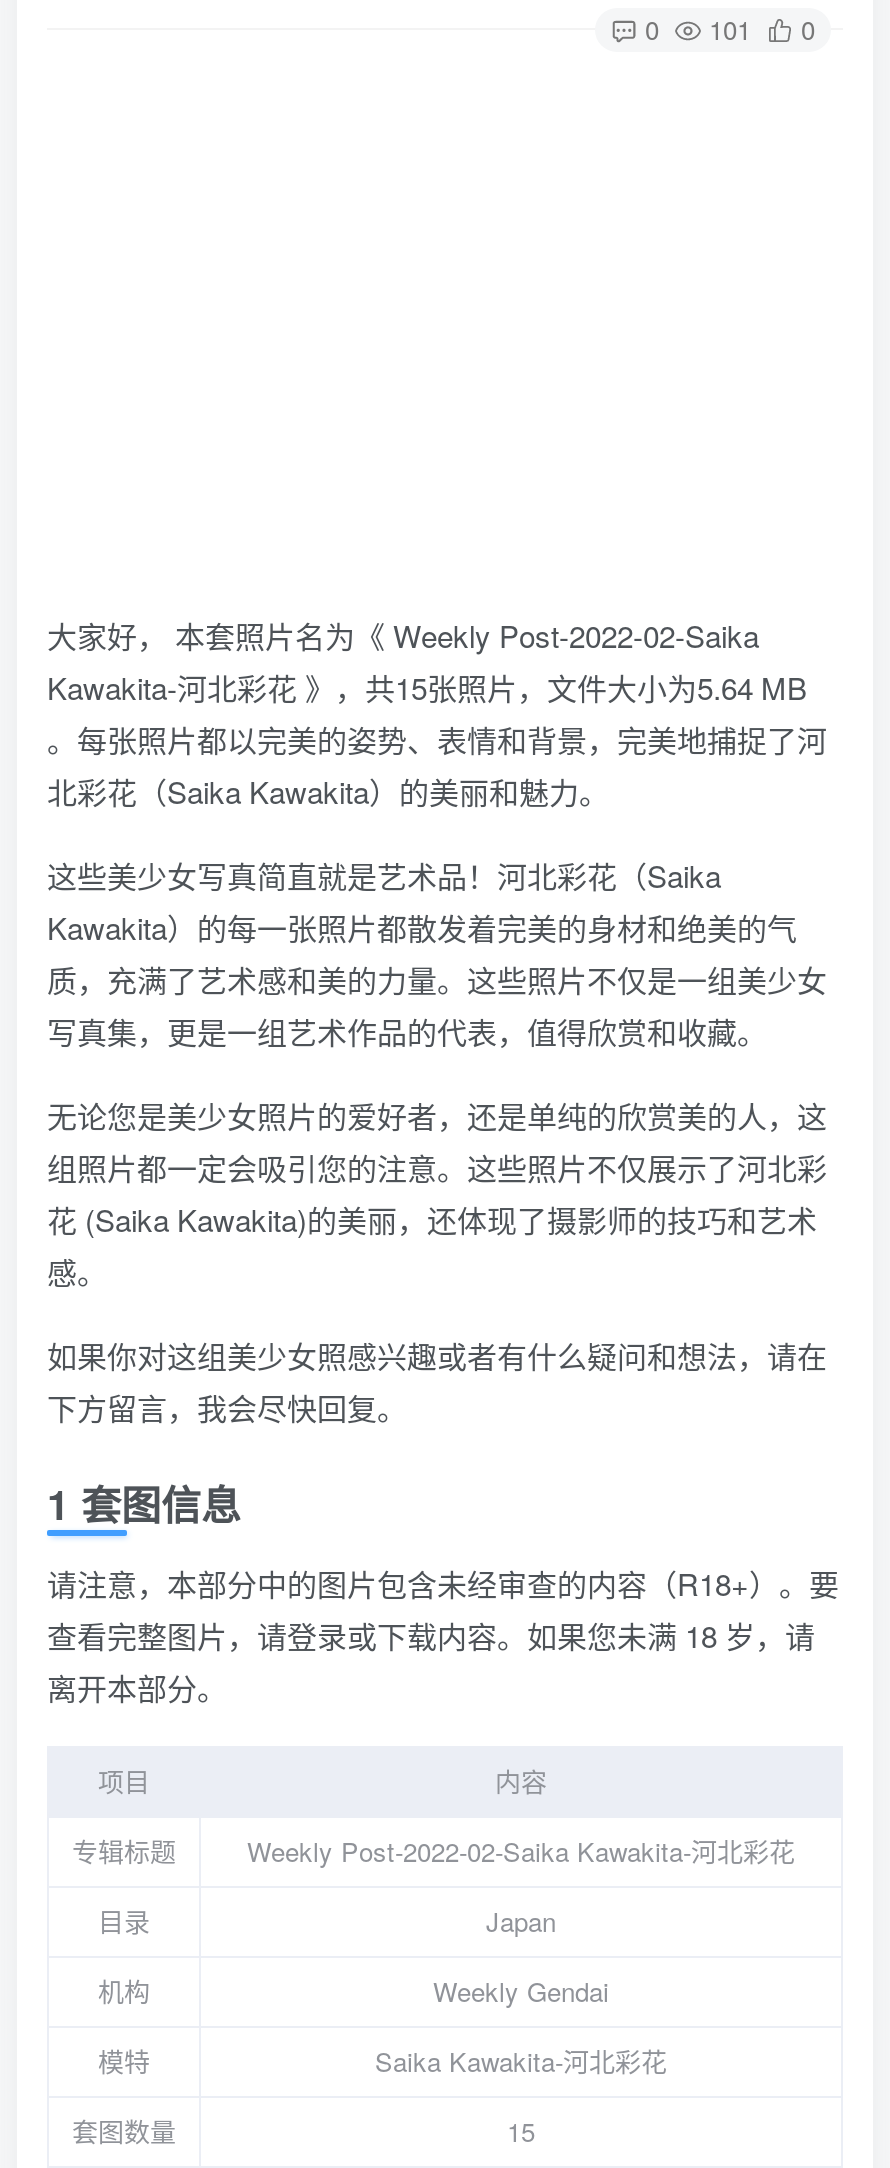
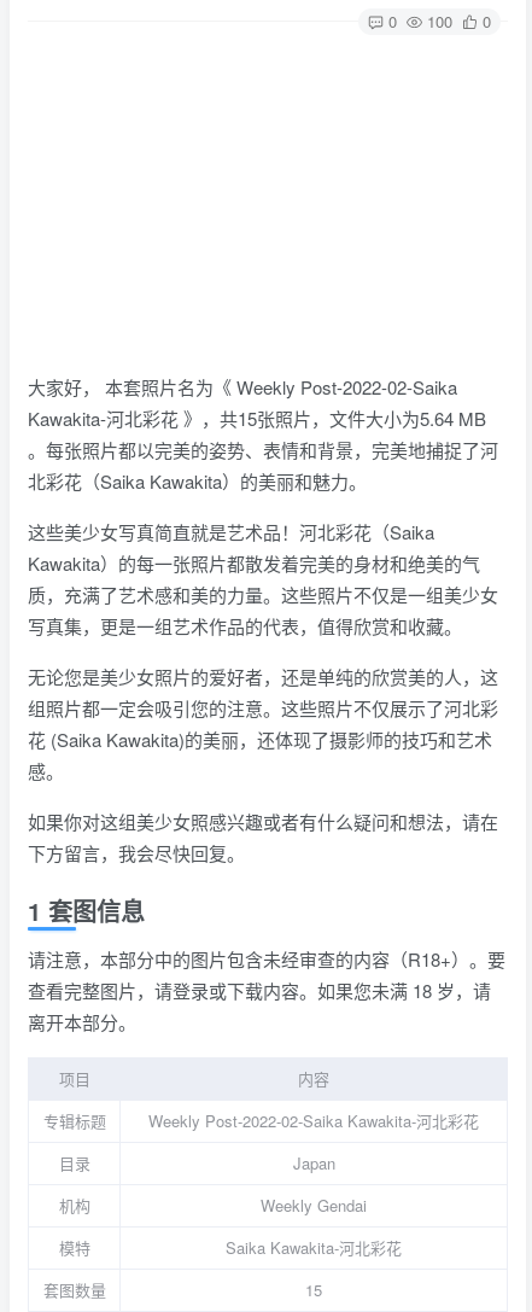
[637,10,815,48] 0 101 0 -> [384,10,491,33] 0 100 0

